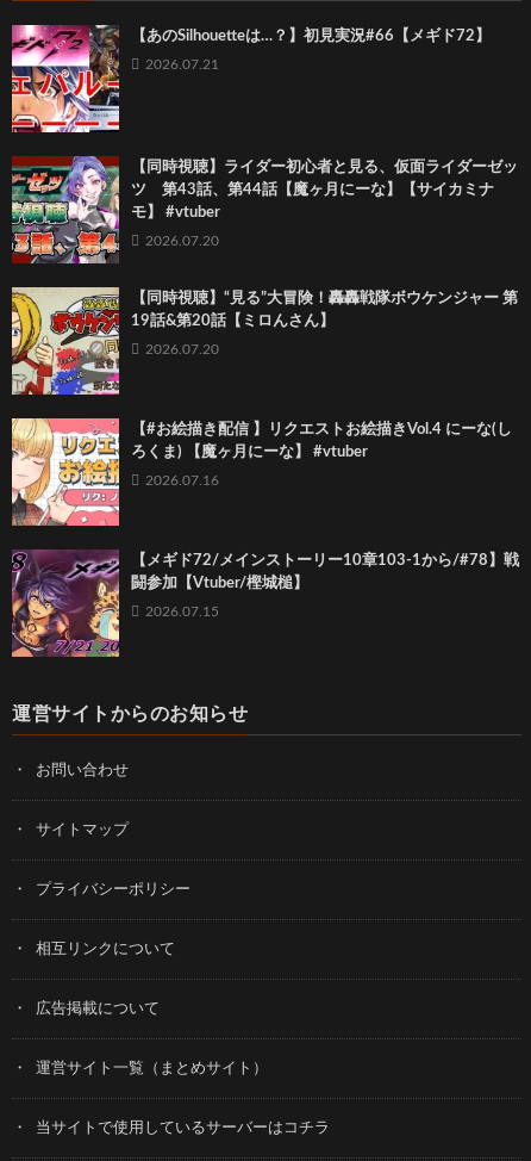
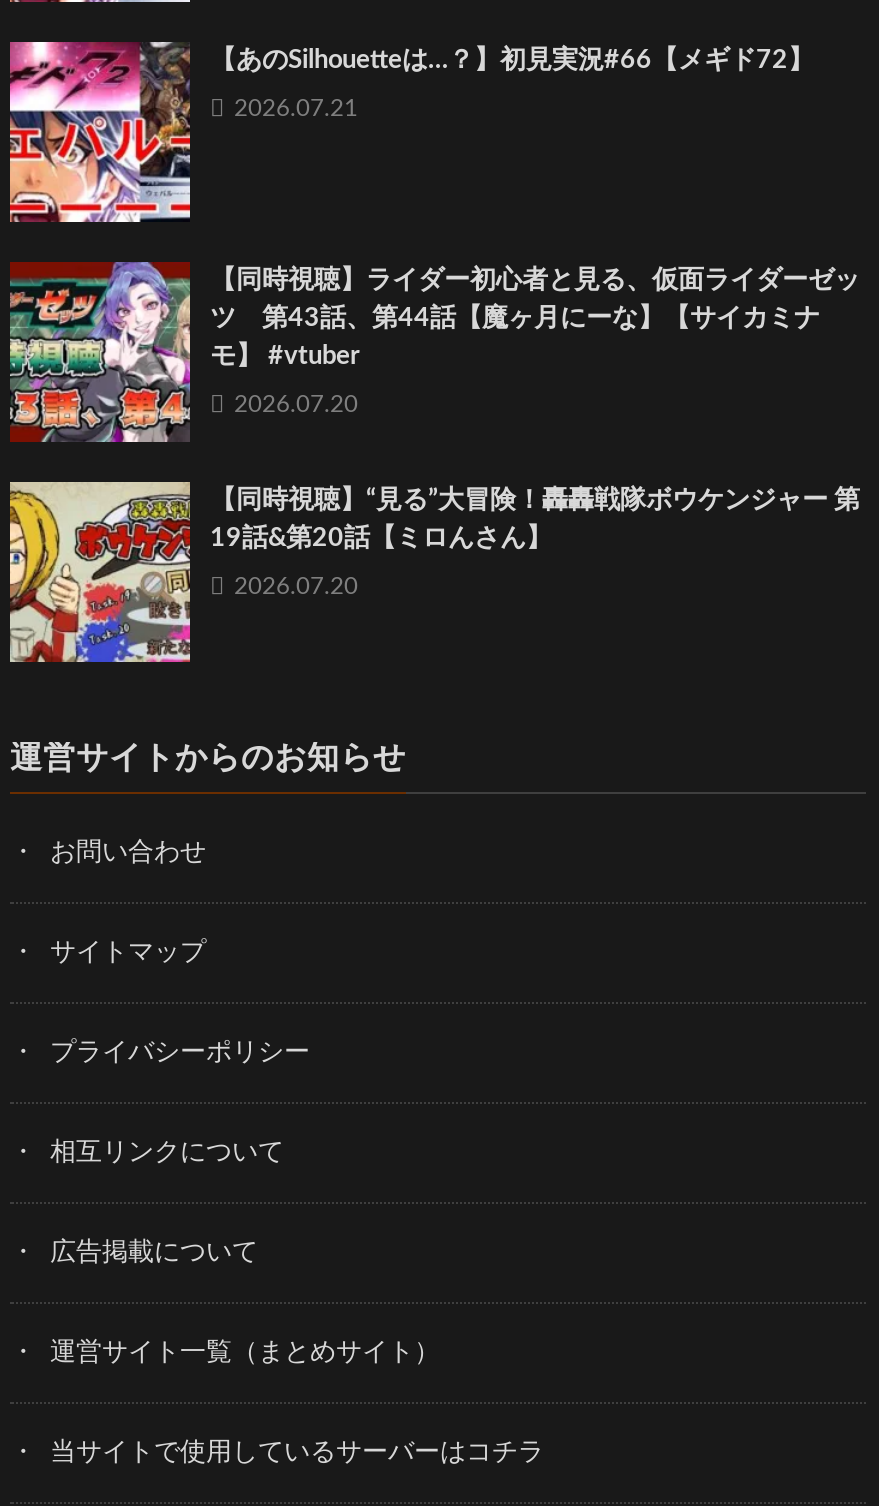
[11,417,512,527] [image] | 【#お絵描き配信 】リクエストお絵描きVol.4 にーな(し | ろくま) 【魔ヶ月にーな】 #vtuber | 2026.07.16 -> none
[11,550,519,658] [image] | 【メギド72/メインストーリー10章103-1から/#78】戦 | 闘参加【Vtuber/樫城槌】 | 2026.07.15 -> none

